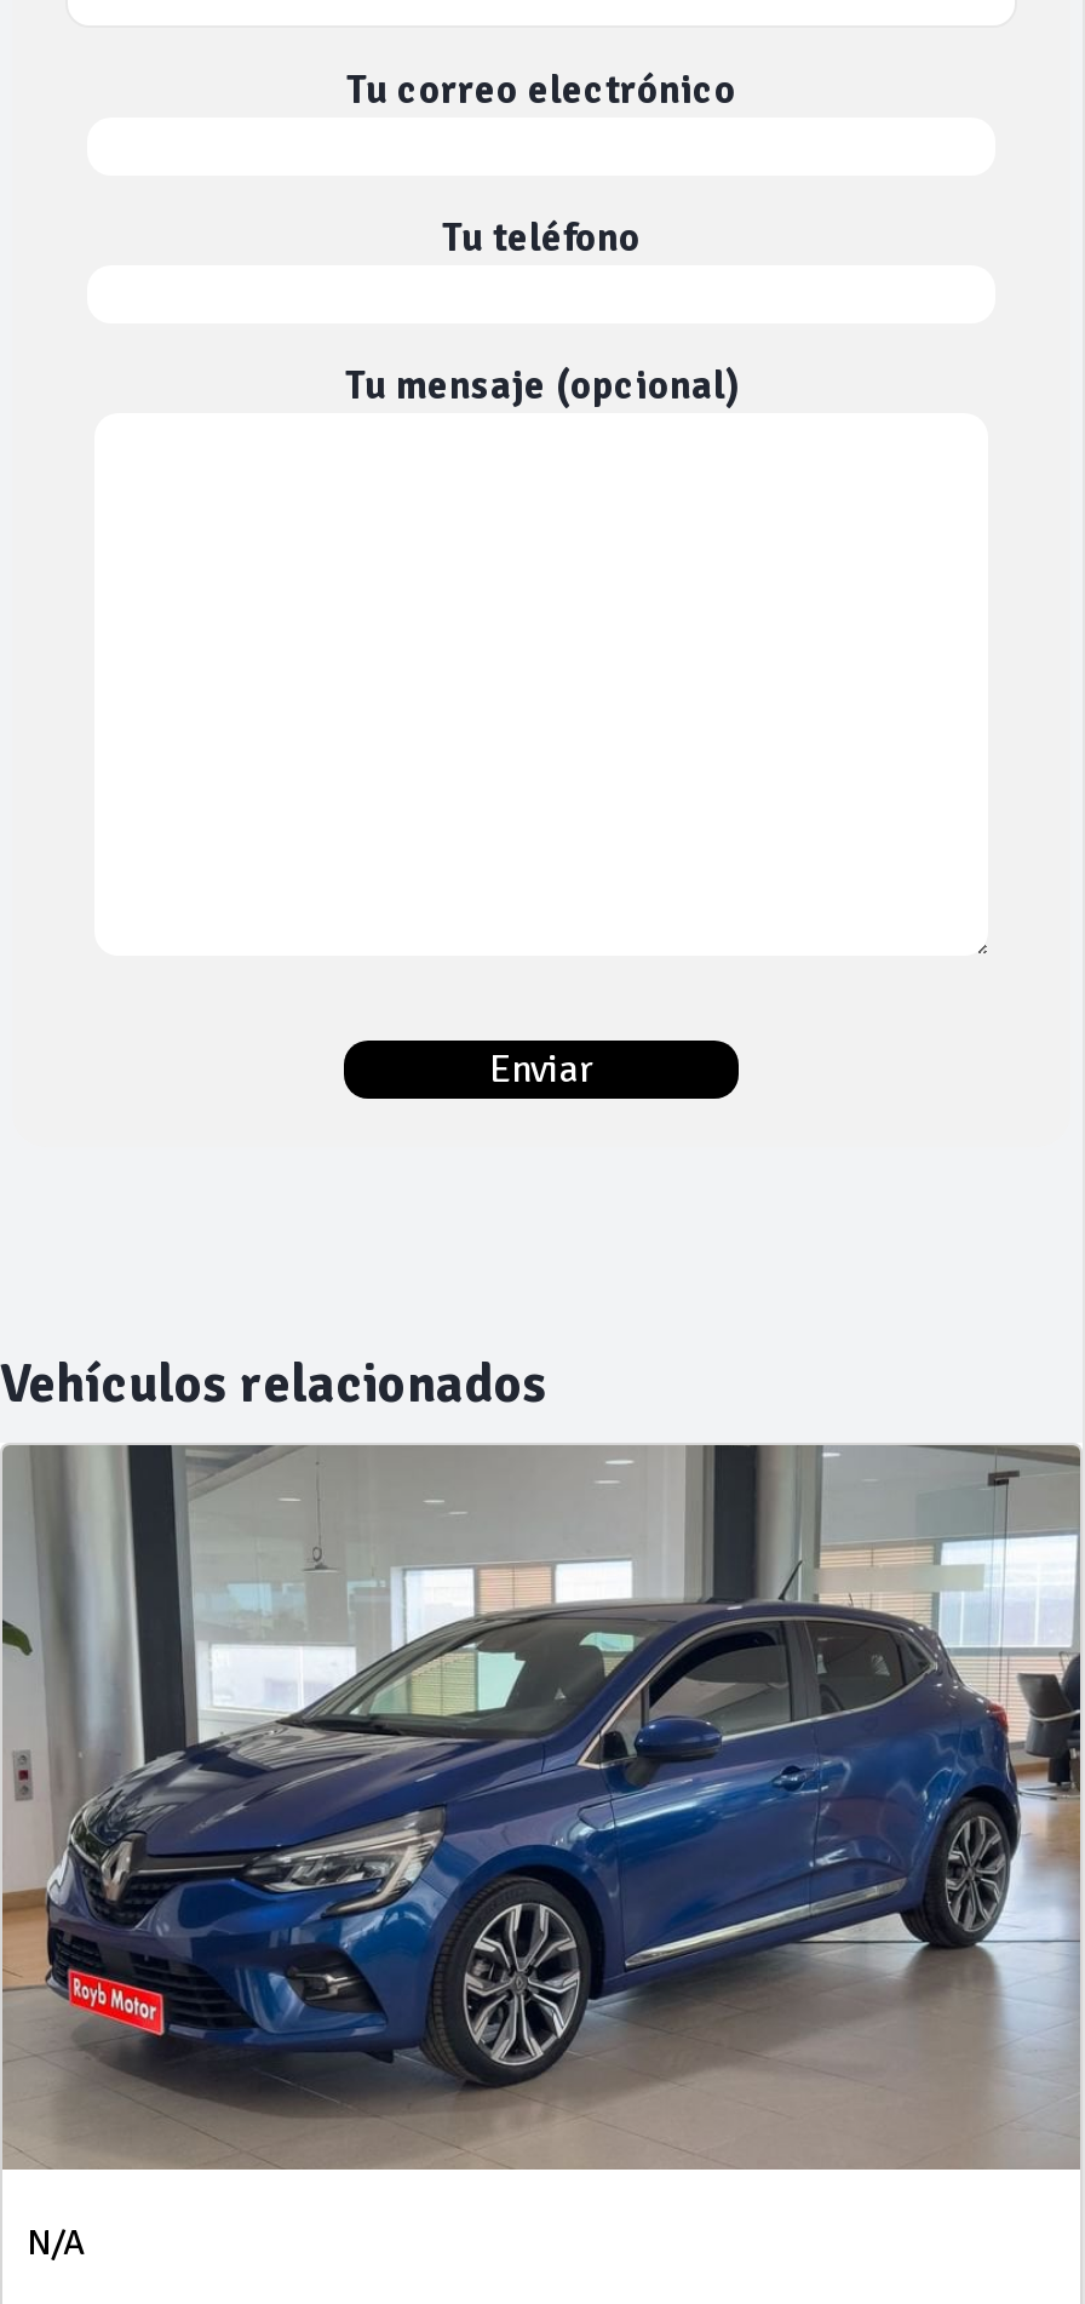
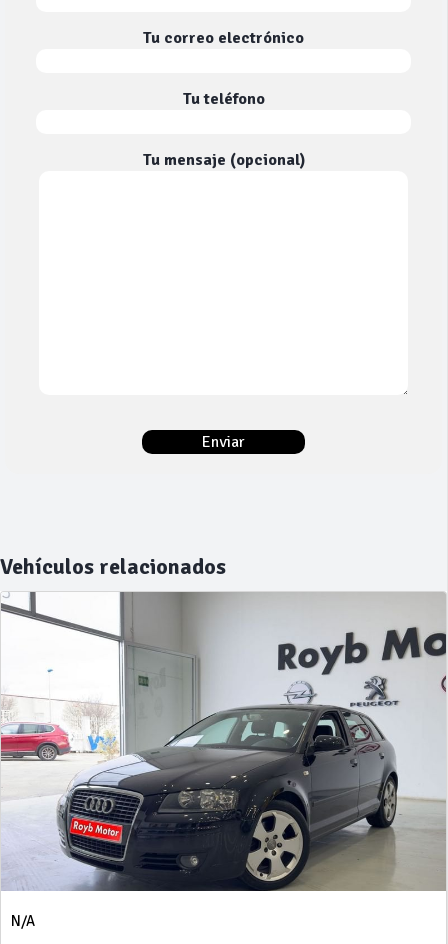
[7,1443,1078,2170] [image] -> [3,592,445,892] [image]

